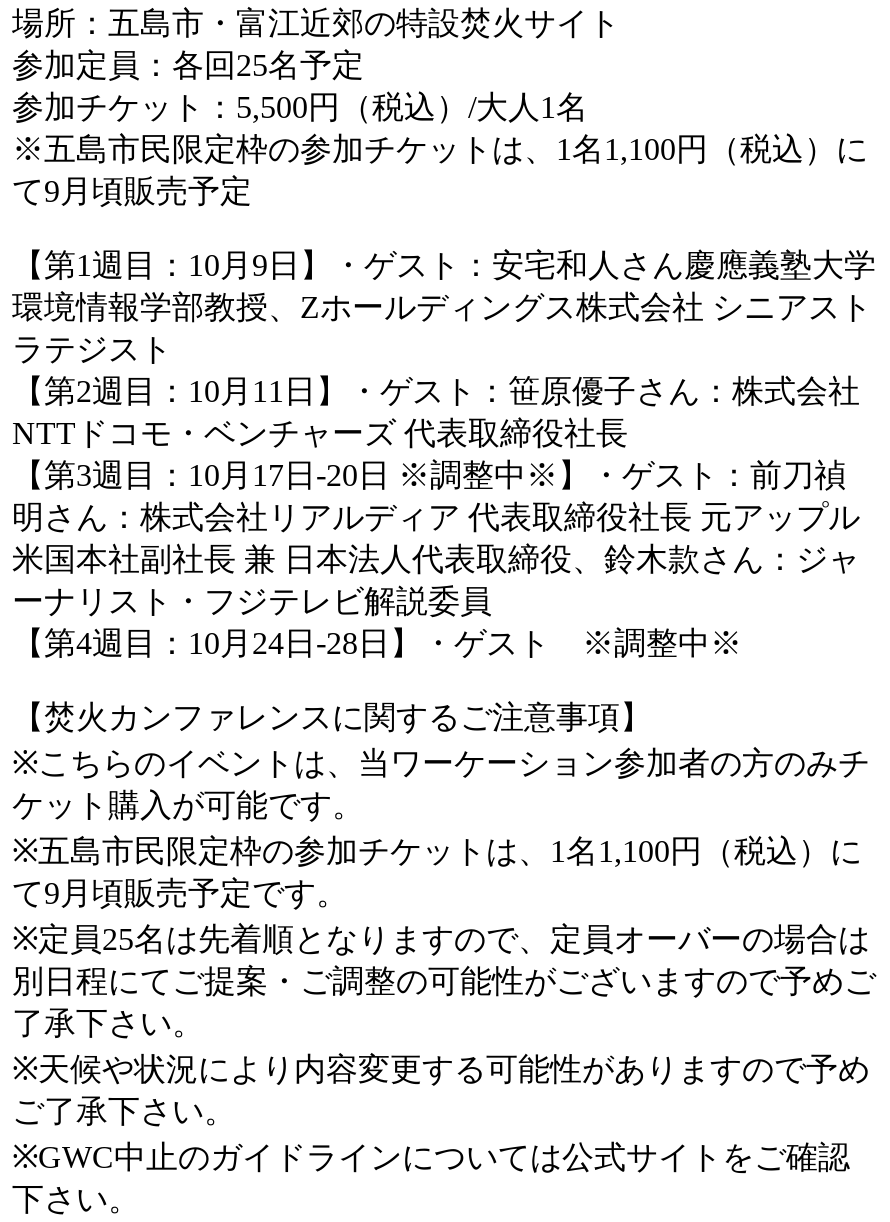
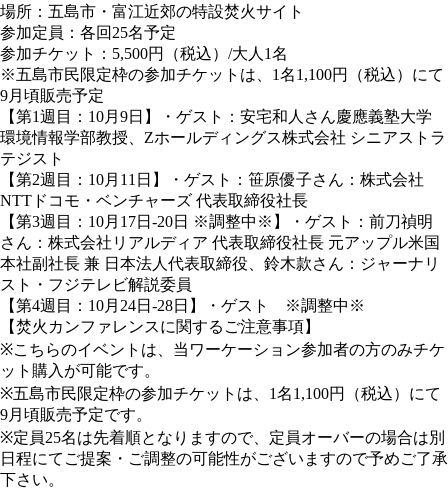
[12,746,876,1174] ※こちらのイベントは、当ワーケーション参加者の方のみチ | ケット購入が可能です。 | ※五島市民限定枠の参加チケットは、1名1,100円（税込）に | て9月頃販売予定です。 | ※定員25名は先着順となりますので、定員オーバーの場合は | 別日程にてご提案・ご調整の可能性がございますので予めご | 了承下さい。 | ※天候や状況により内容変更する可能性がありますので予め | ご了承下さい。 | ※GWC中止のガイドラインについては公式サイトをご確認 -> [0,341,448,467] ※こちらのイベントは、当ワーケーション参加者の方のみチケ | ット購入が可能です。 | ※五島市民限定枠の参加チケットは、1名1,100円（税込）にて | 9月頃販売予定です。 | ※定員25名は先着順となりますので、定員オーバーの場合は別 | 日程にてご提案・ご調整の可能性がございますので予めご了承

